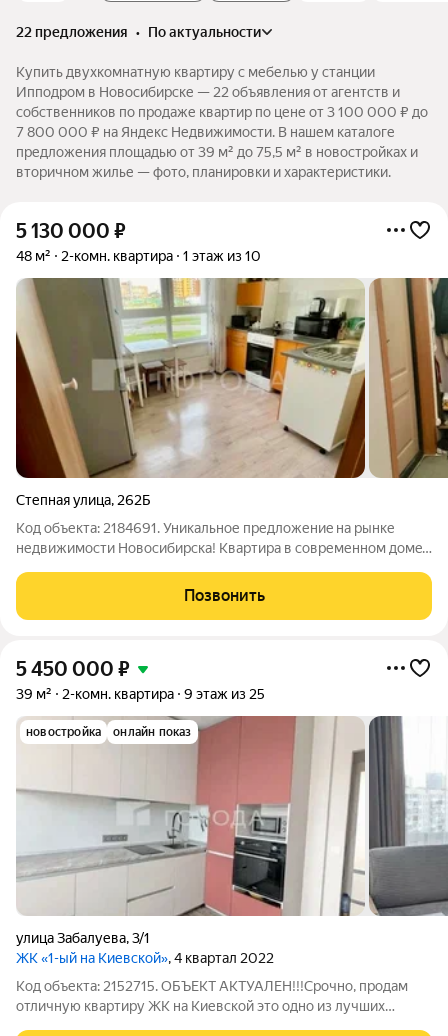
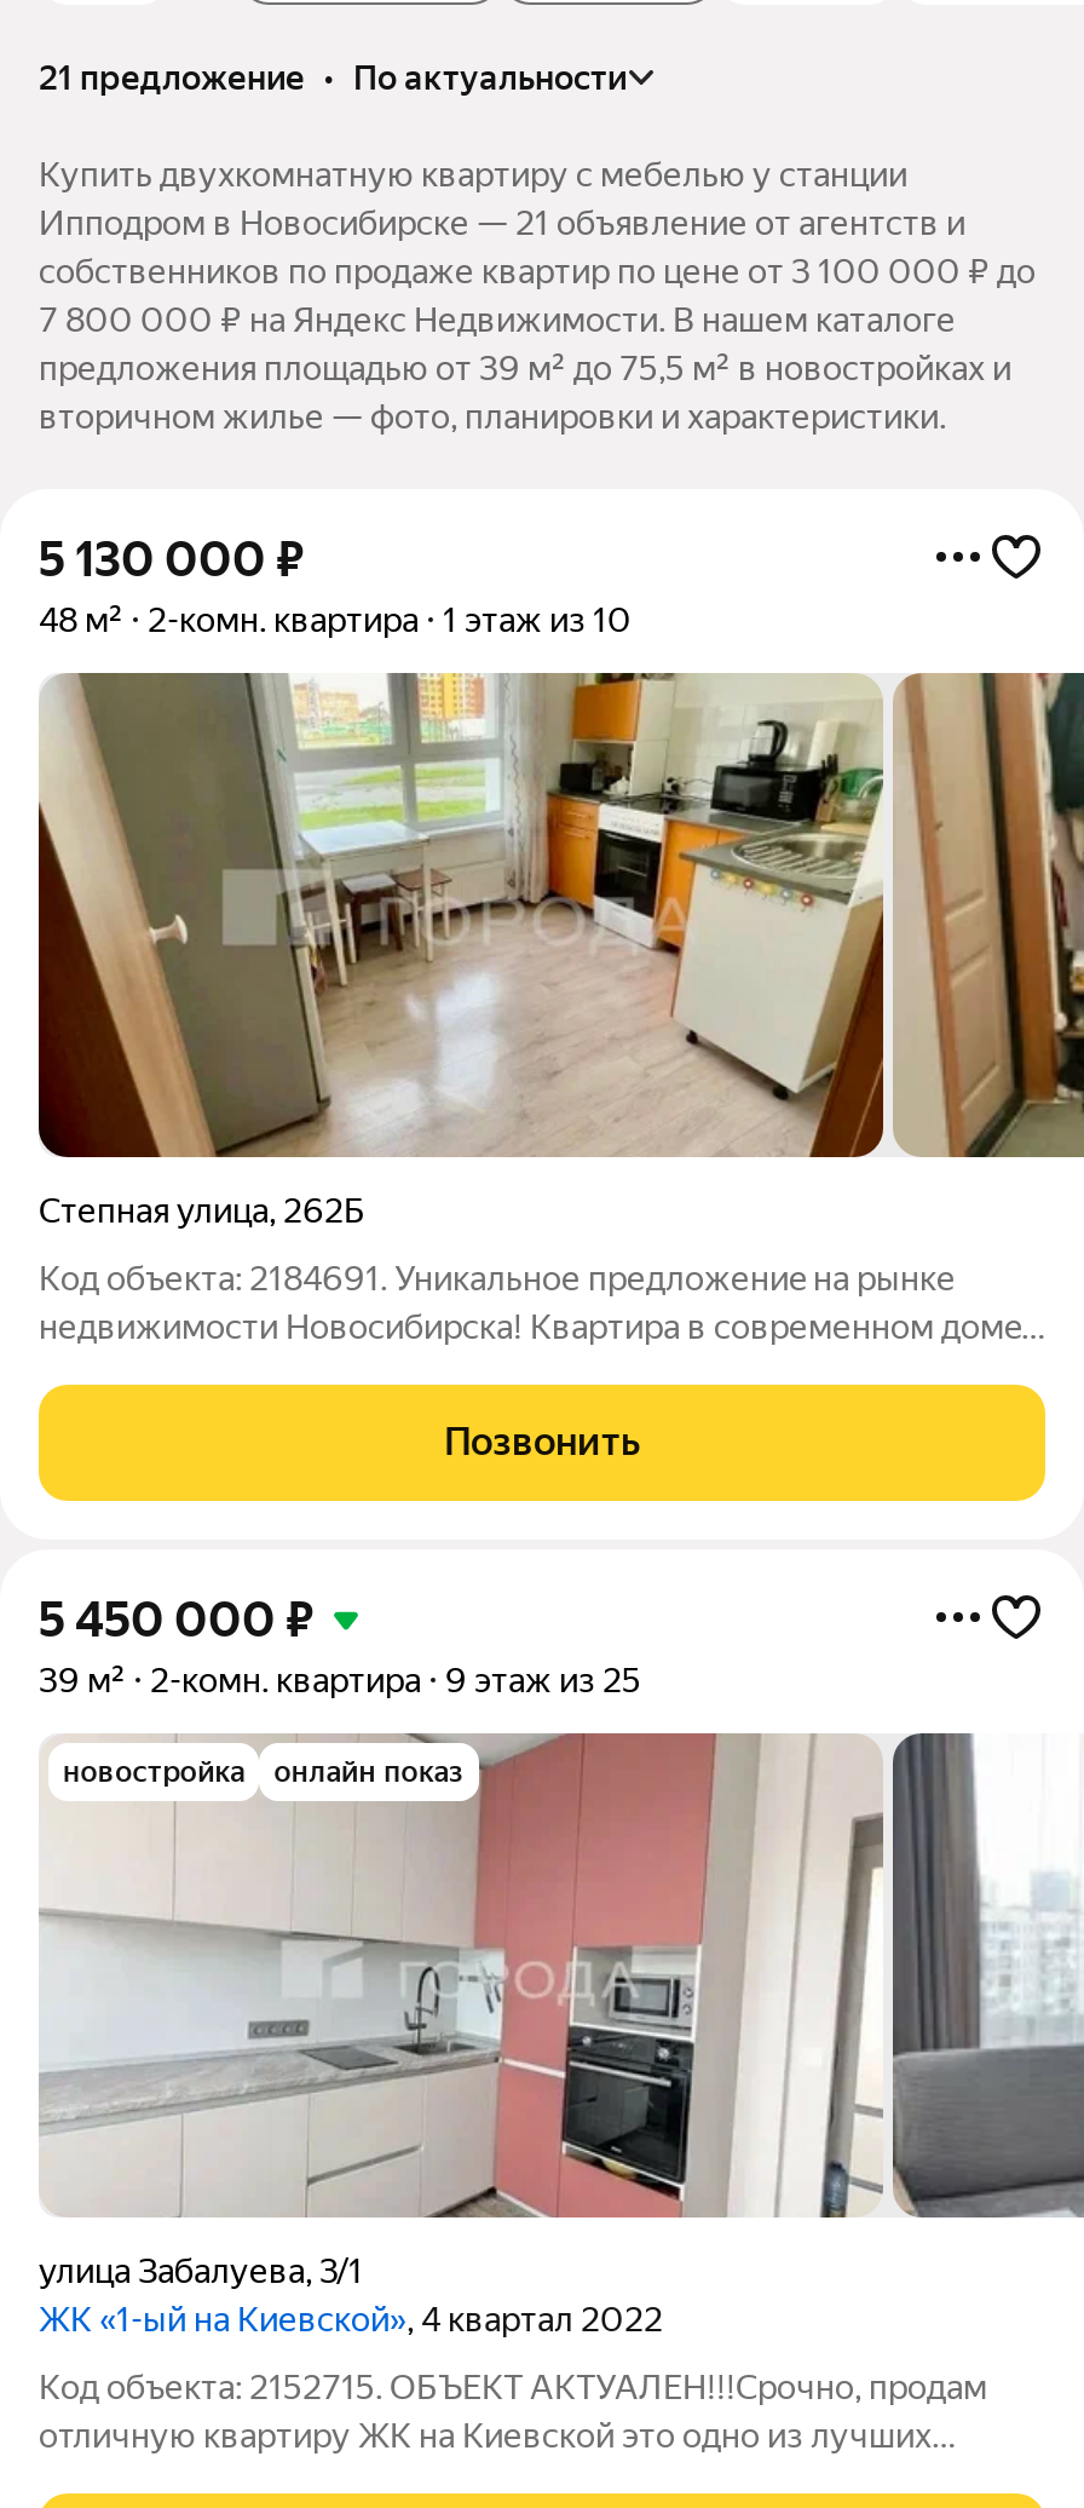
[16,24,261,40] 22 предложения • по актуальности -> [39,58,627,96] 21 предложение • по актуальности
[16,84,400,100] Ипподром в Новосибирске — 22 объявления от агентств и -> [39,203,965,242] Ипподром в Новосибирске — 21 объявление от агентств и

